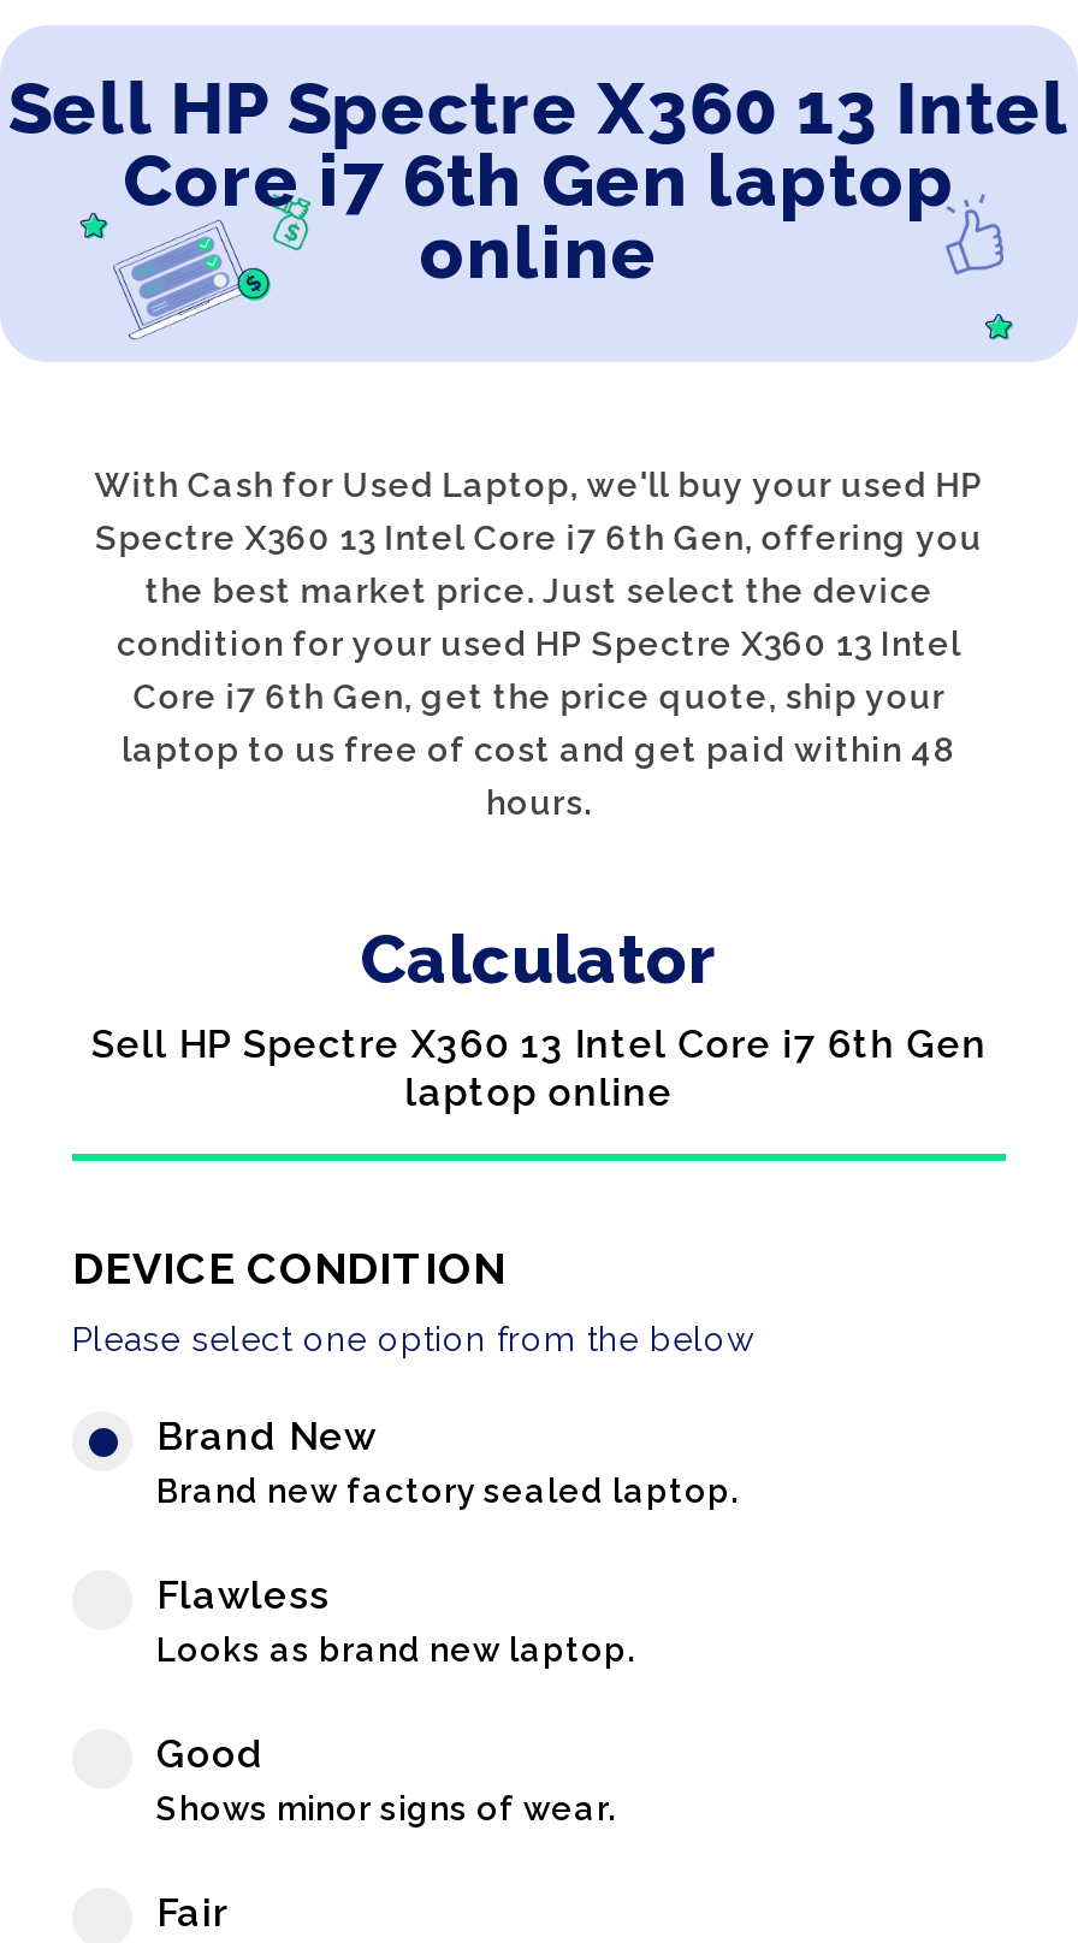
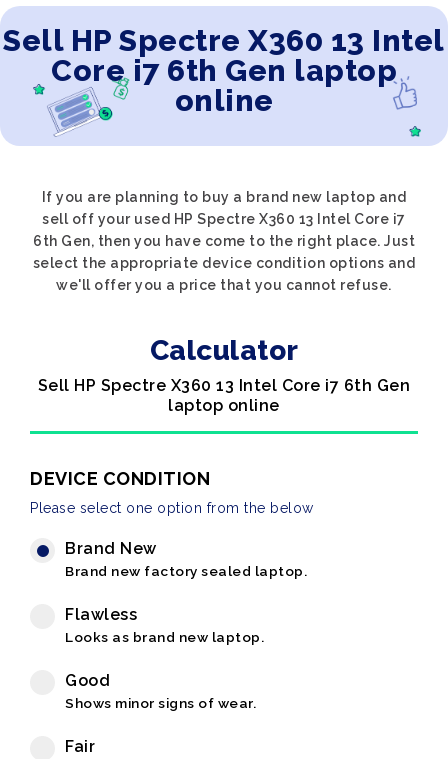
[94,466,984,822] With Cash for Used Laptop, we'll buy your used HP | Spectre X360 13 Intel Core i7 6th Gen, offering you | the best market price. Just select the device | condition for your used HP Spectre X360 13 Intel | Core i7 6th Gen, get the price quote, ship your | laptop to us free of cost and get paid within 48 | hours. -> [33,189,415,293] If you are planning to buy a brand new laptop and | sell off your used HP Spectre X360 13 Intel Core i7 | 6th Gen, then you have come to the right place. Just | select the appropriate device condition options and | we'll offer you a price that you cannot refuse.

